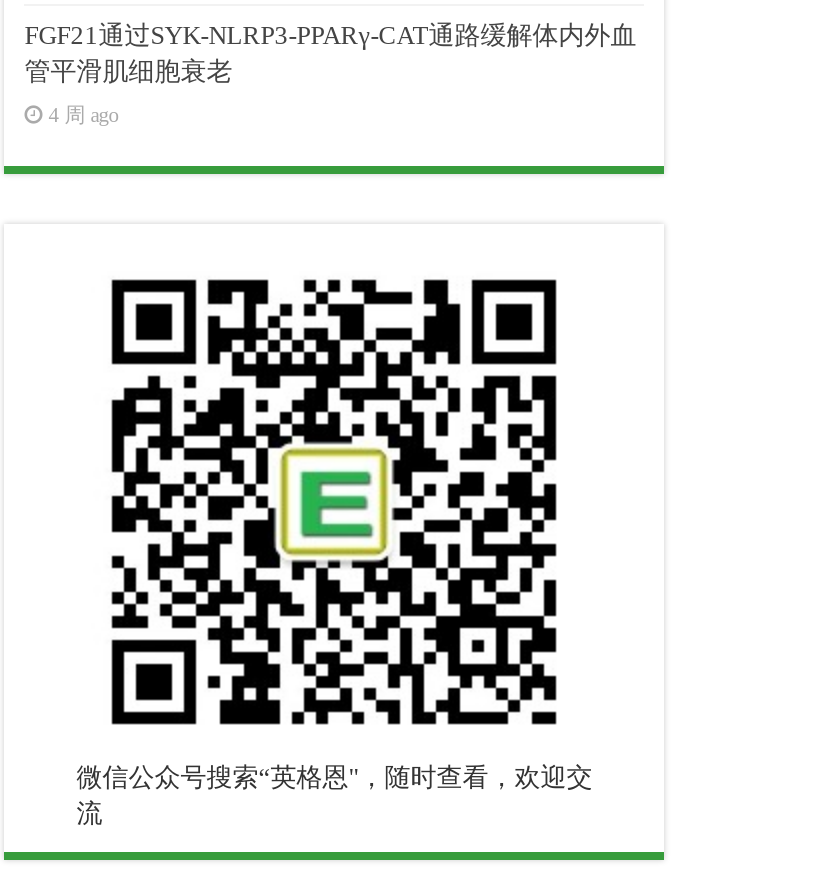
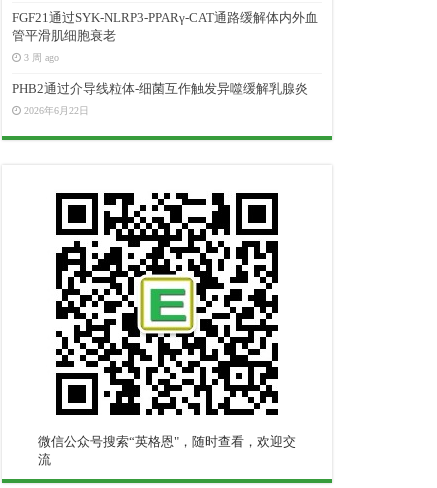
[48,104,118,126] 4 周 ago -> [12,52,308,116] 3 周 ago | PHB2通过介导线粒体-细菌互作触发异噬缓解乳腺炎 | 2026年6月22日

